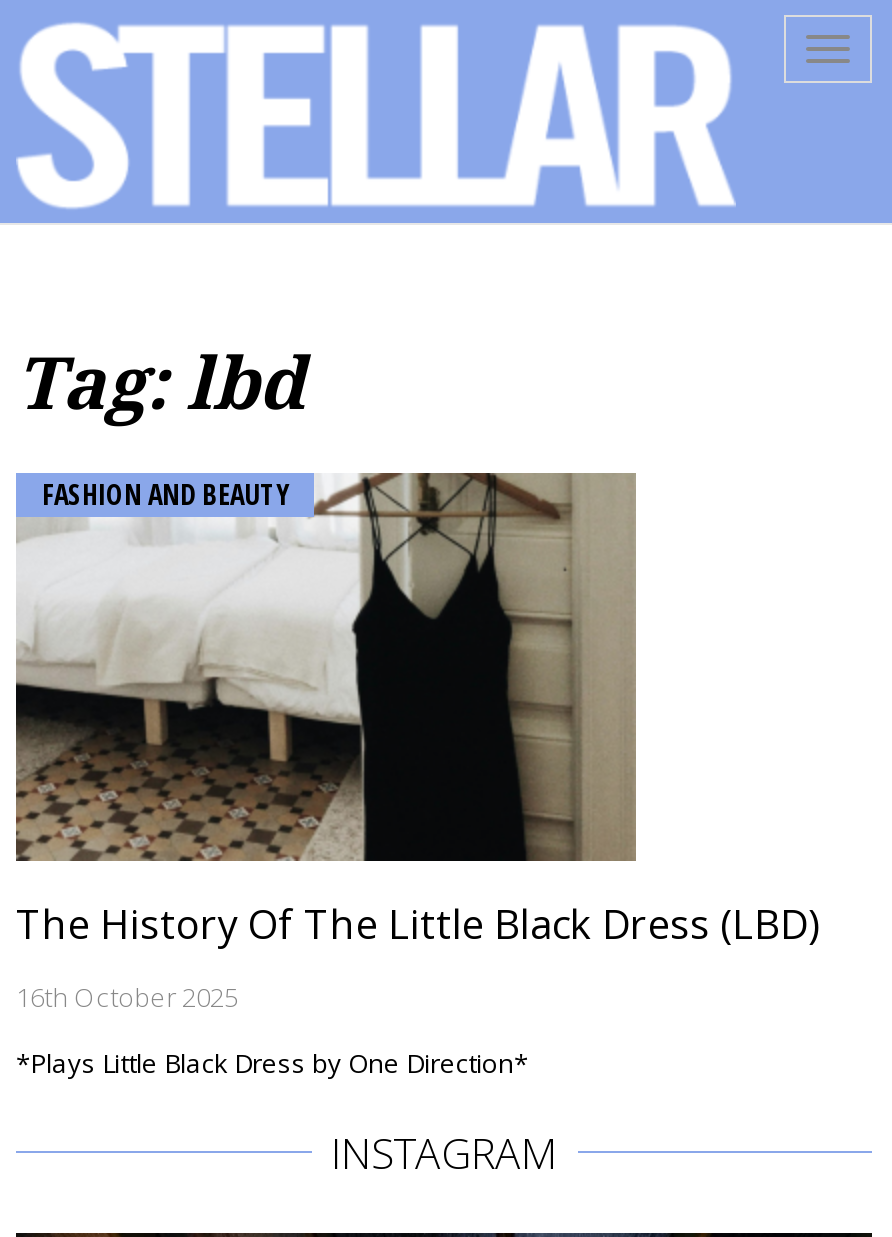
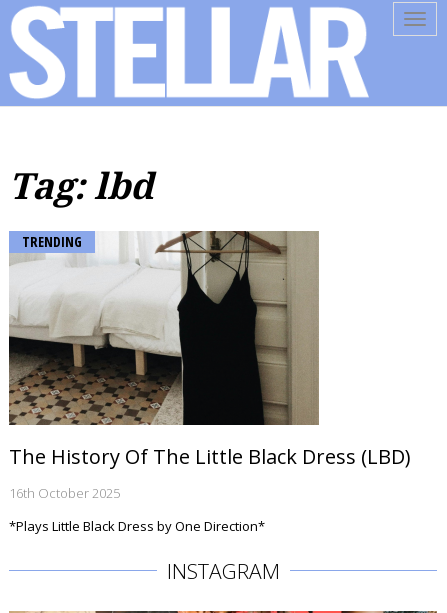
[42,475,288,513] FASHION AND BEAUTY -> [22,232,82,251] TRENDING

